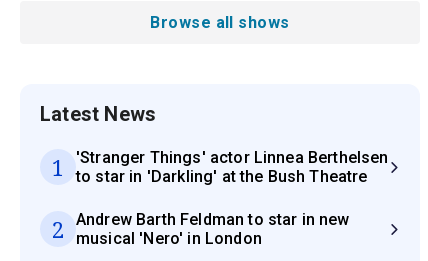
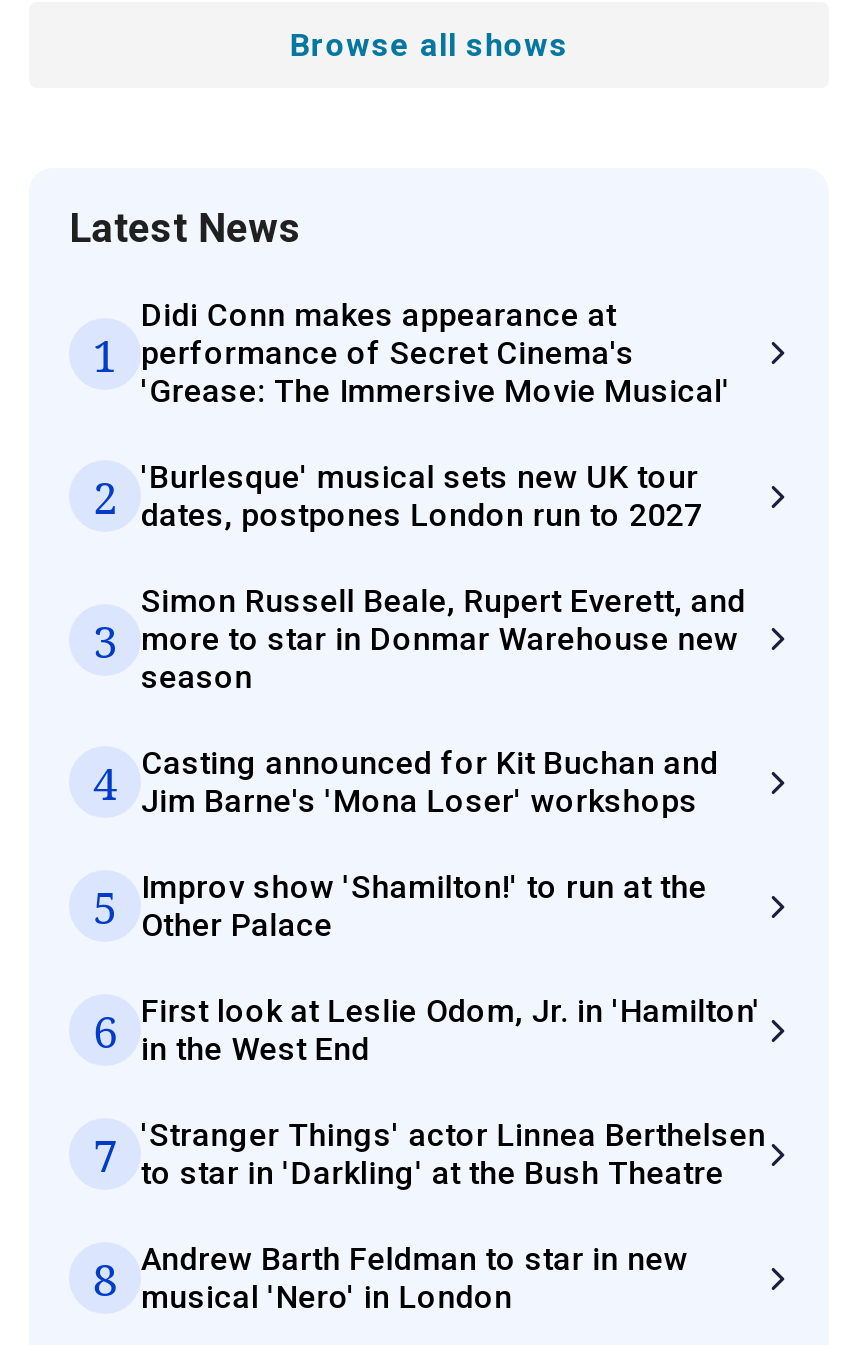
none -> [93,296,731,669] Didi Conn makes appearance at | performance of Secret Cinema's | 'Grease: The Immersive Movie Musical' | 2 | 'Burlesque' musical sets new UK tour | dates, postpones London run to 2027 | 3
none -> [93,582,761,1184] Simon Russell Beale, Rupert Everett, and | more to star in Donmar Warehouse new | season | 4 | Casting announced for Kit Buchan and | Jim Barne's 'Mona Loser' workshops | 5 | Improv show 'Shamilton!' to run at the | Other Palace | 6 | First look at Leslie Odom, Jr. in 'Hamilton' | in the West End | 7
[52,210,350,248] 2 Andrew Barth Feldman to star in new musical 'Nero' in London -> [93,1240,688,1316] 8 Andrew Barth Feldman to star in new musical 'Nero' in London

